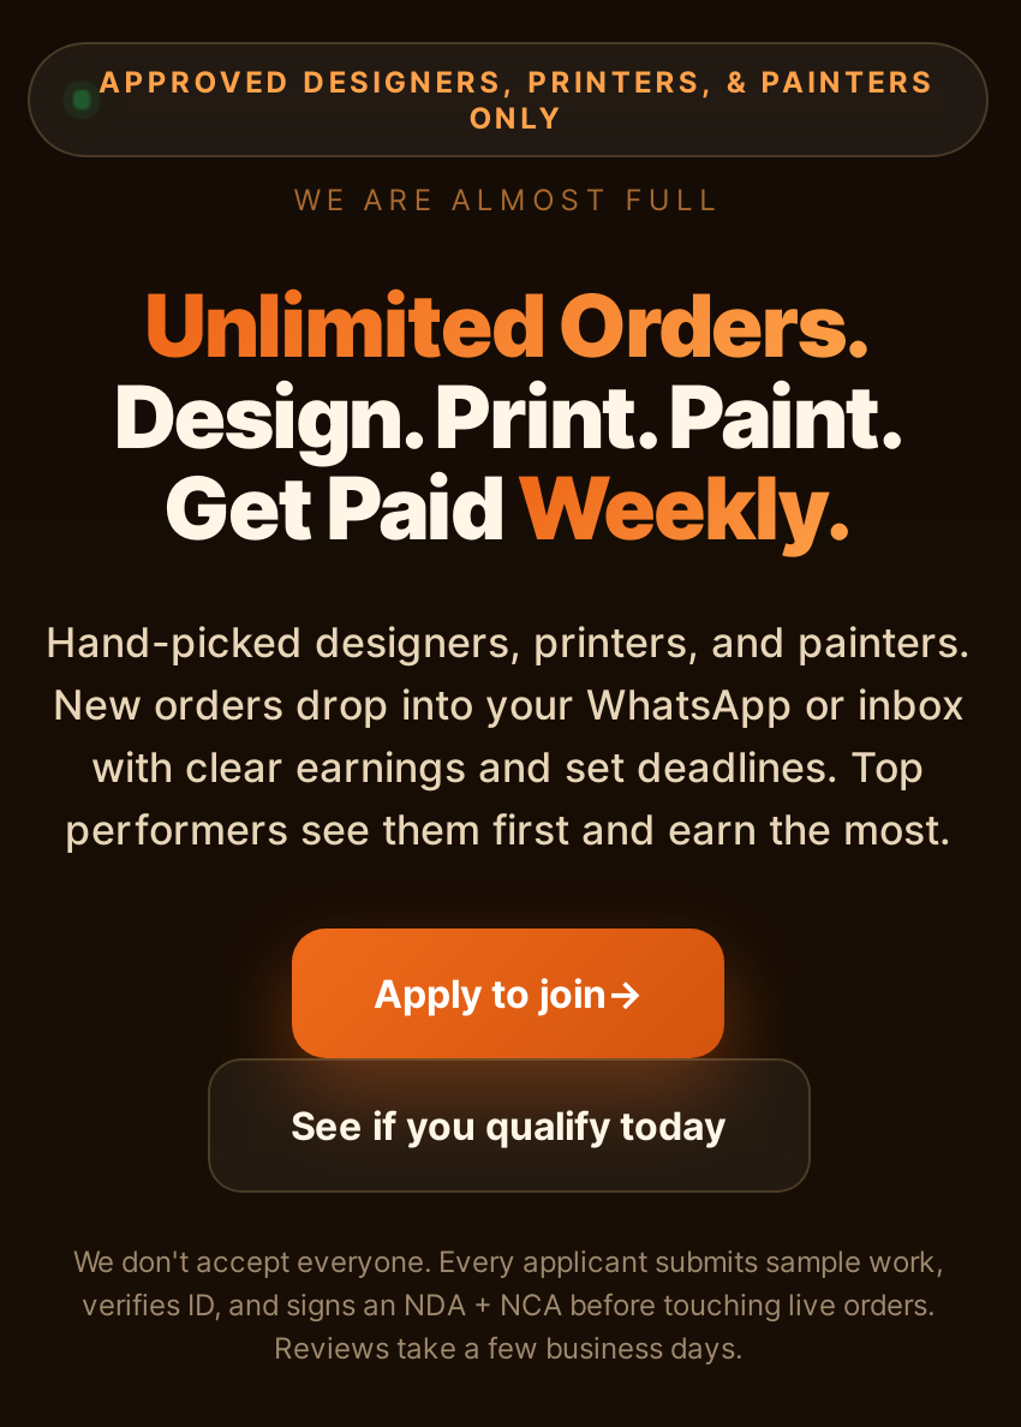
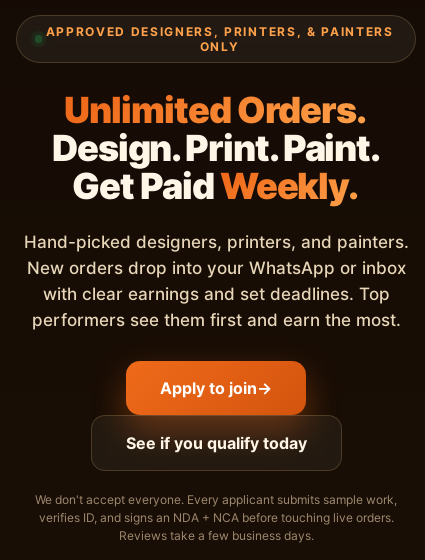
[294,182,723,218] WE ARE ALMOST FULL -> none

